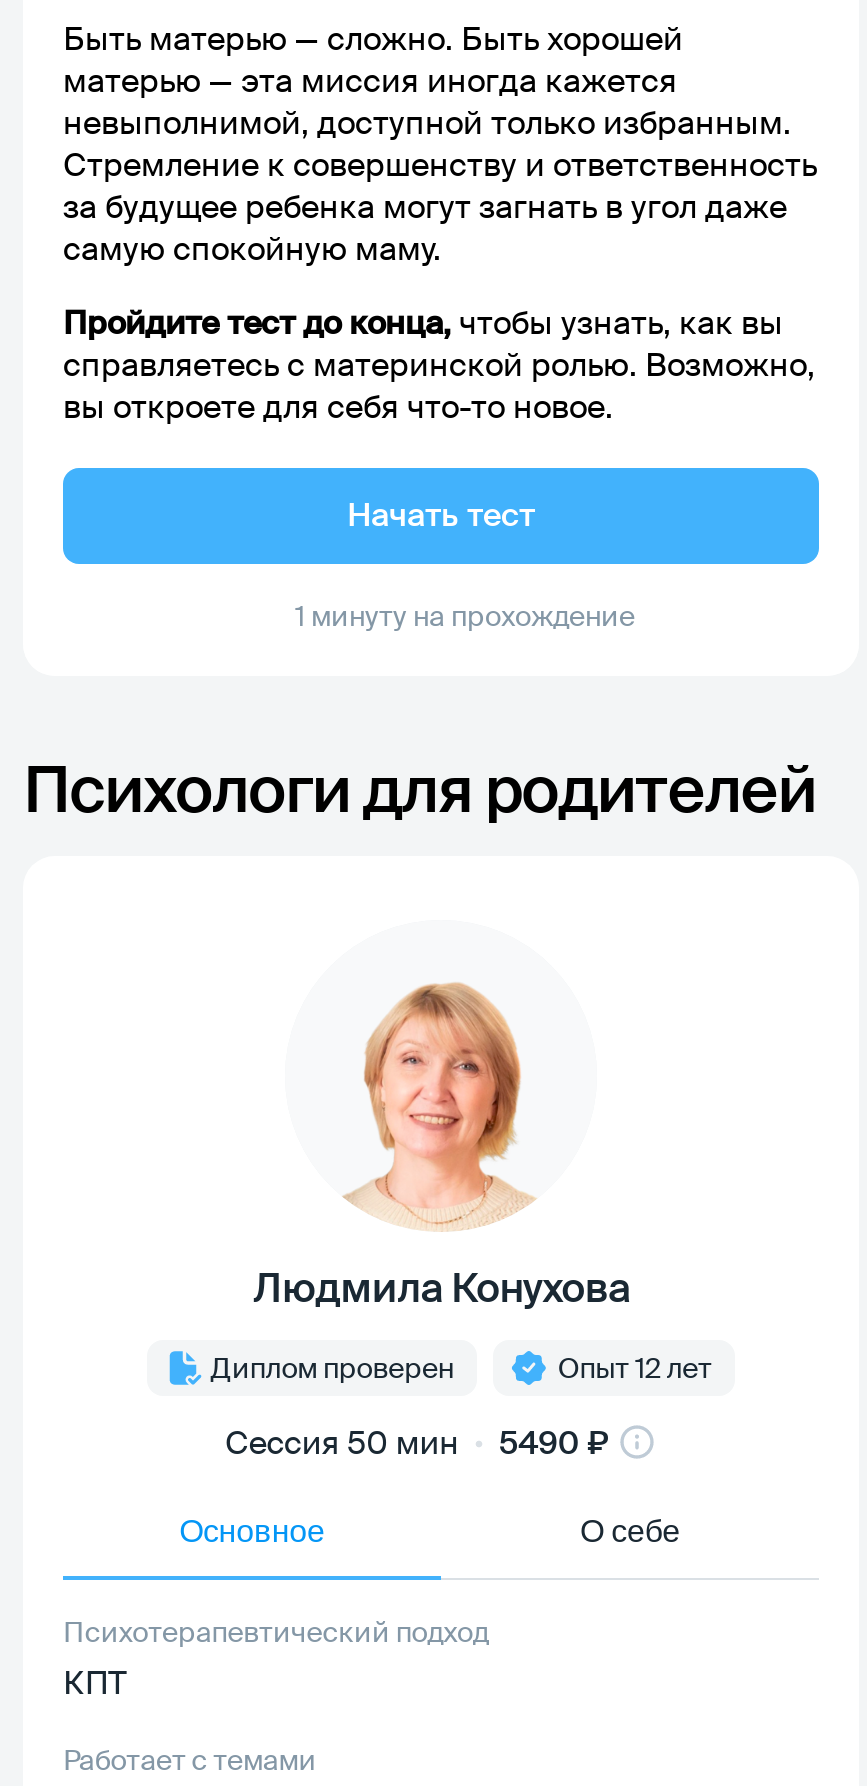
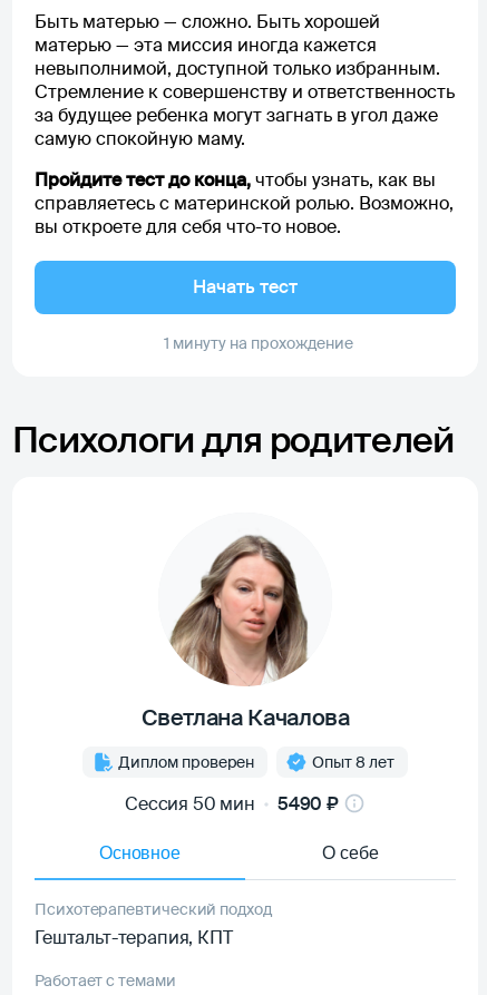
[253,960,629,1314] [image] | Людмила Конухова -> [141,534,349,732] [image] | Светлана Качалова
[558,1350,712,1386] Опыт 12 лет -> [312,752,394,772] Опыт 8 лет
[63,1662,126,1704] КПТ -> [35,926,232,950] Гештальт-терапия, КПТ

